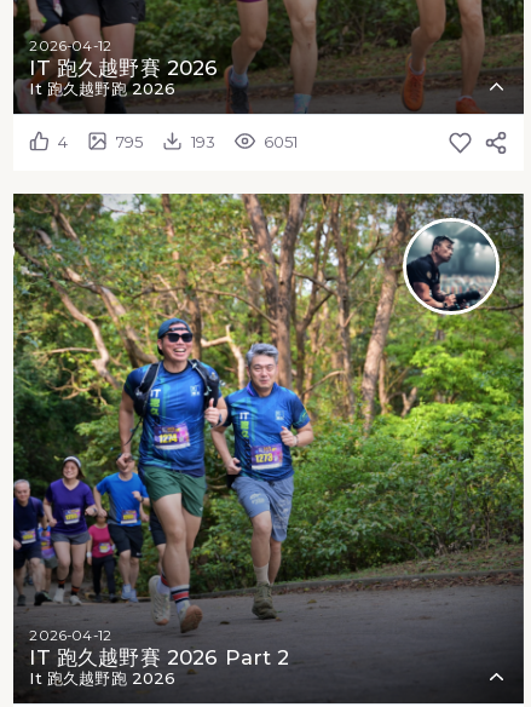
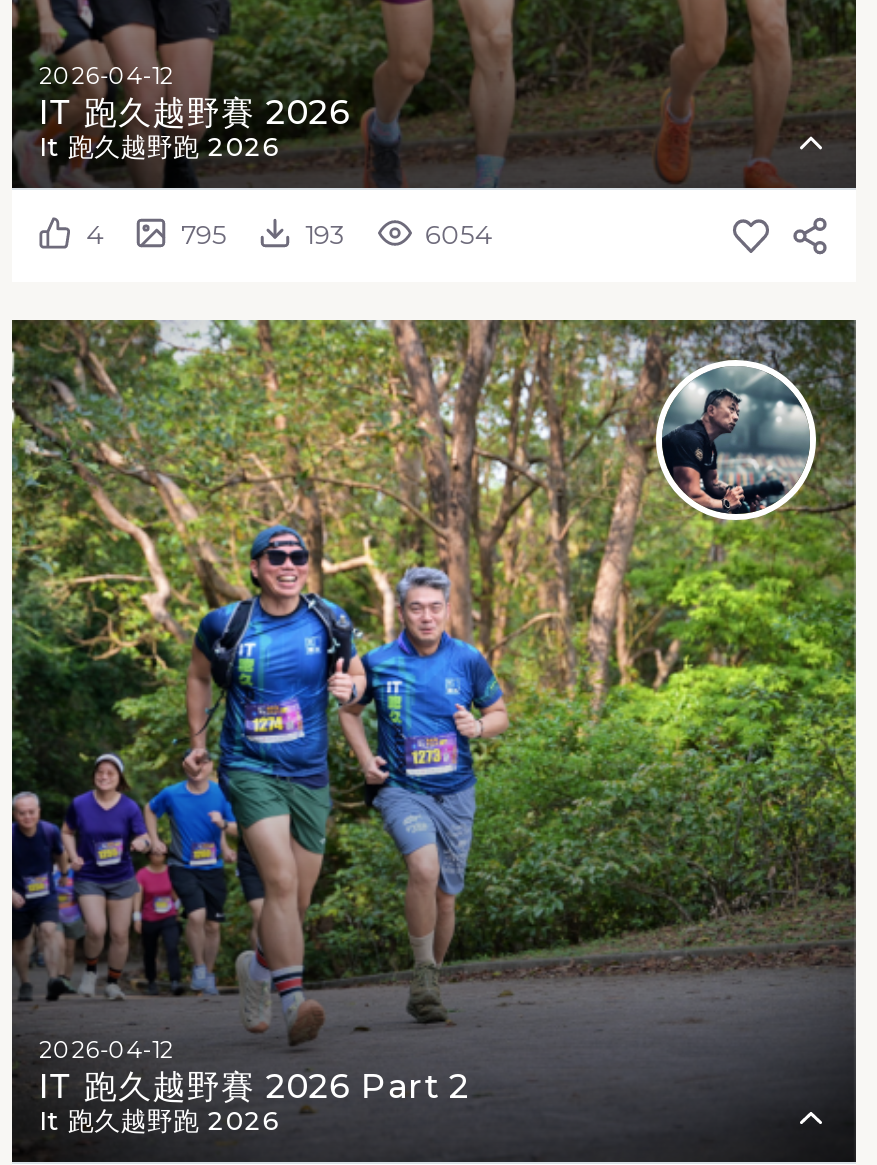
[263,131,298,151] 6051 -> [425,217,490,249] 6054

